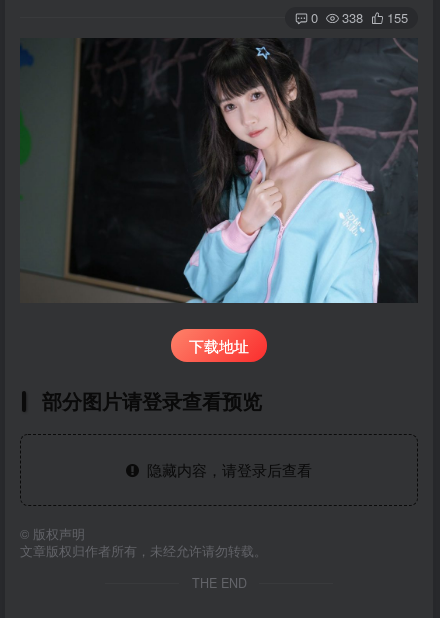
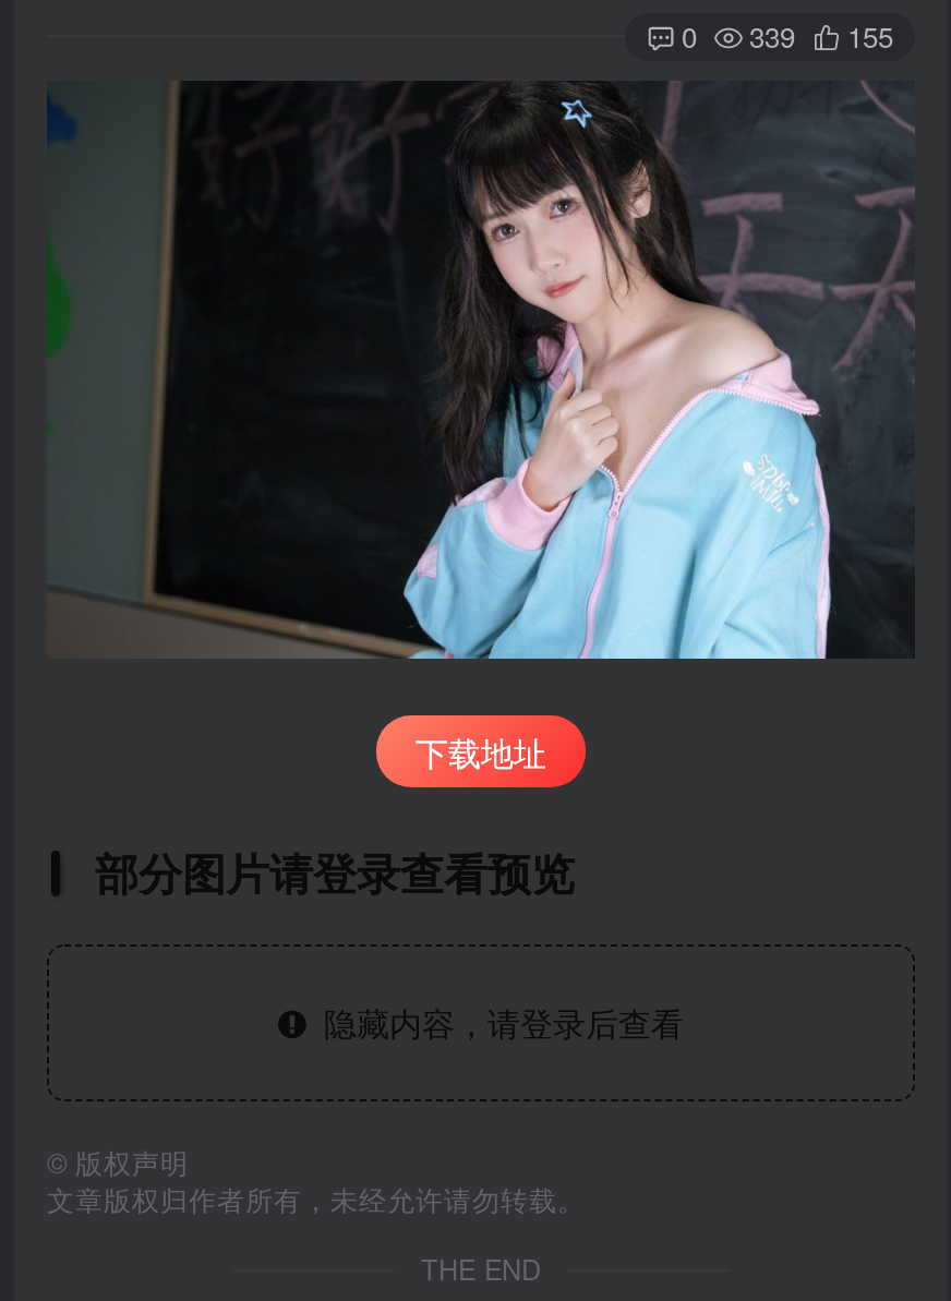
[311,8,408,27] 0 338 155 -> [682,15,893,57] 0 339 155

